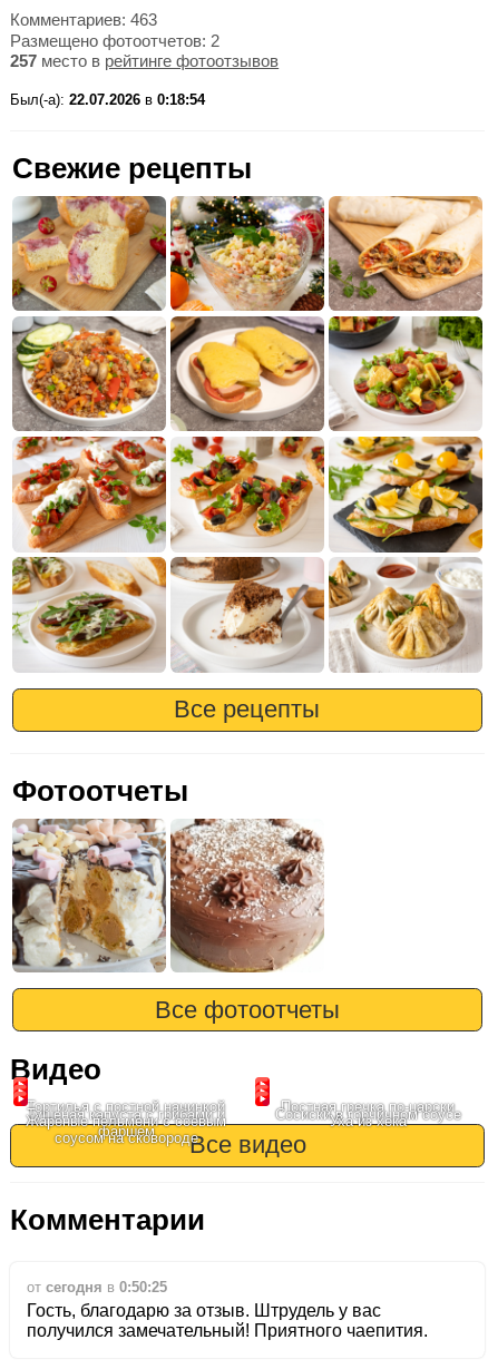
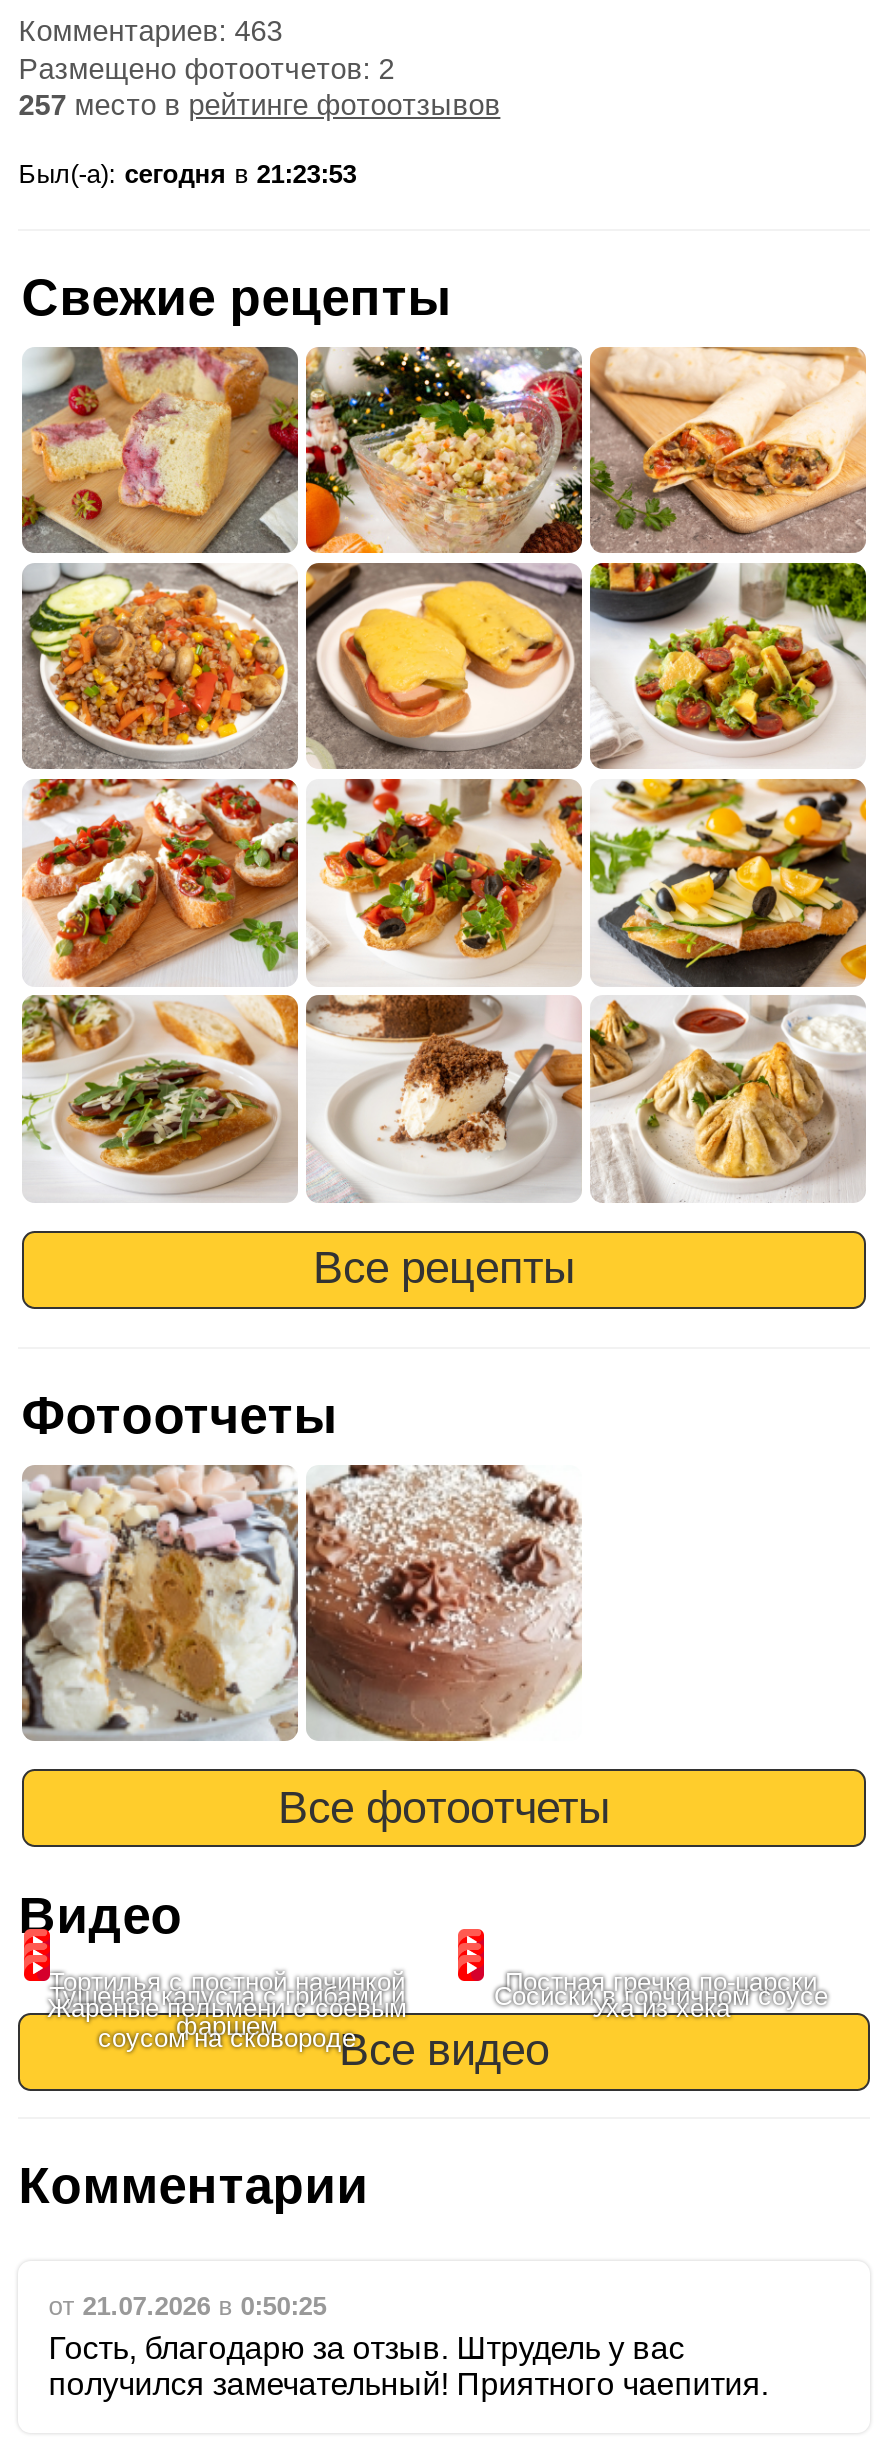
[10,92,205,108] Был(-а): 22.07.2026 в 0:18:54 -> [18,160,356,190] Был(-а): сегодня в 21:23:53
[27,1279,167,1296] от сегодня в 0:50:25 -> [48,2291,326,2321] от 21.07.2026 в 0:50:25

